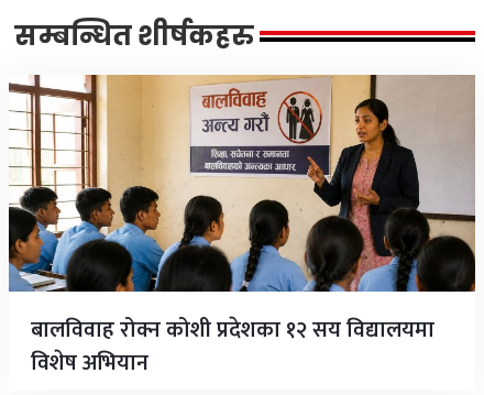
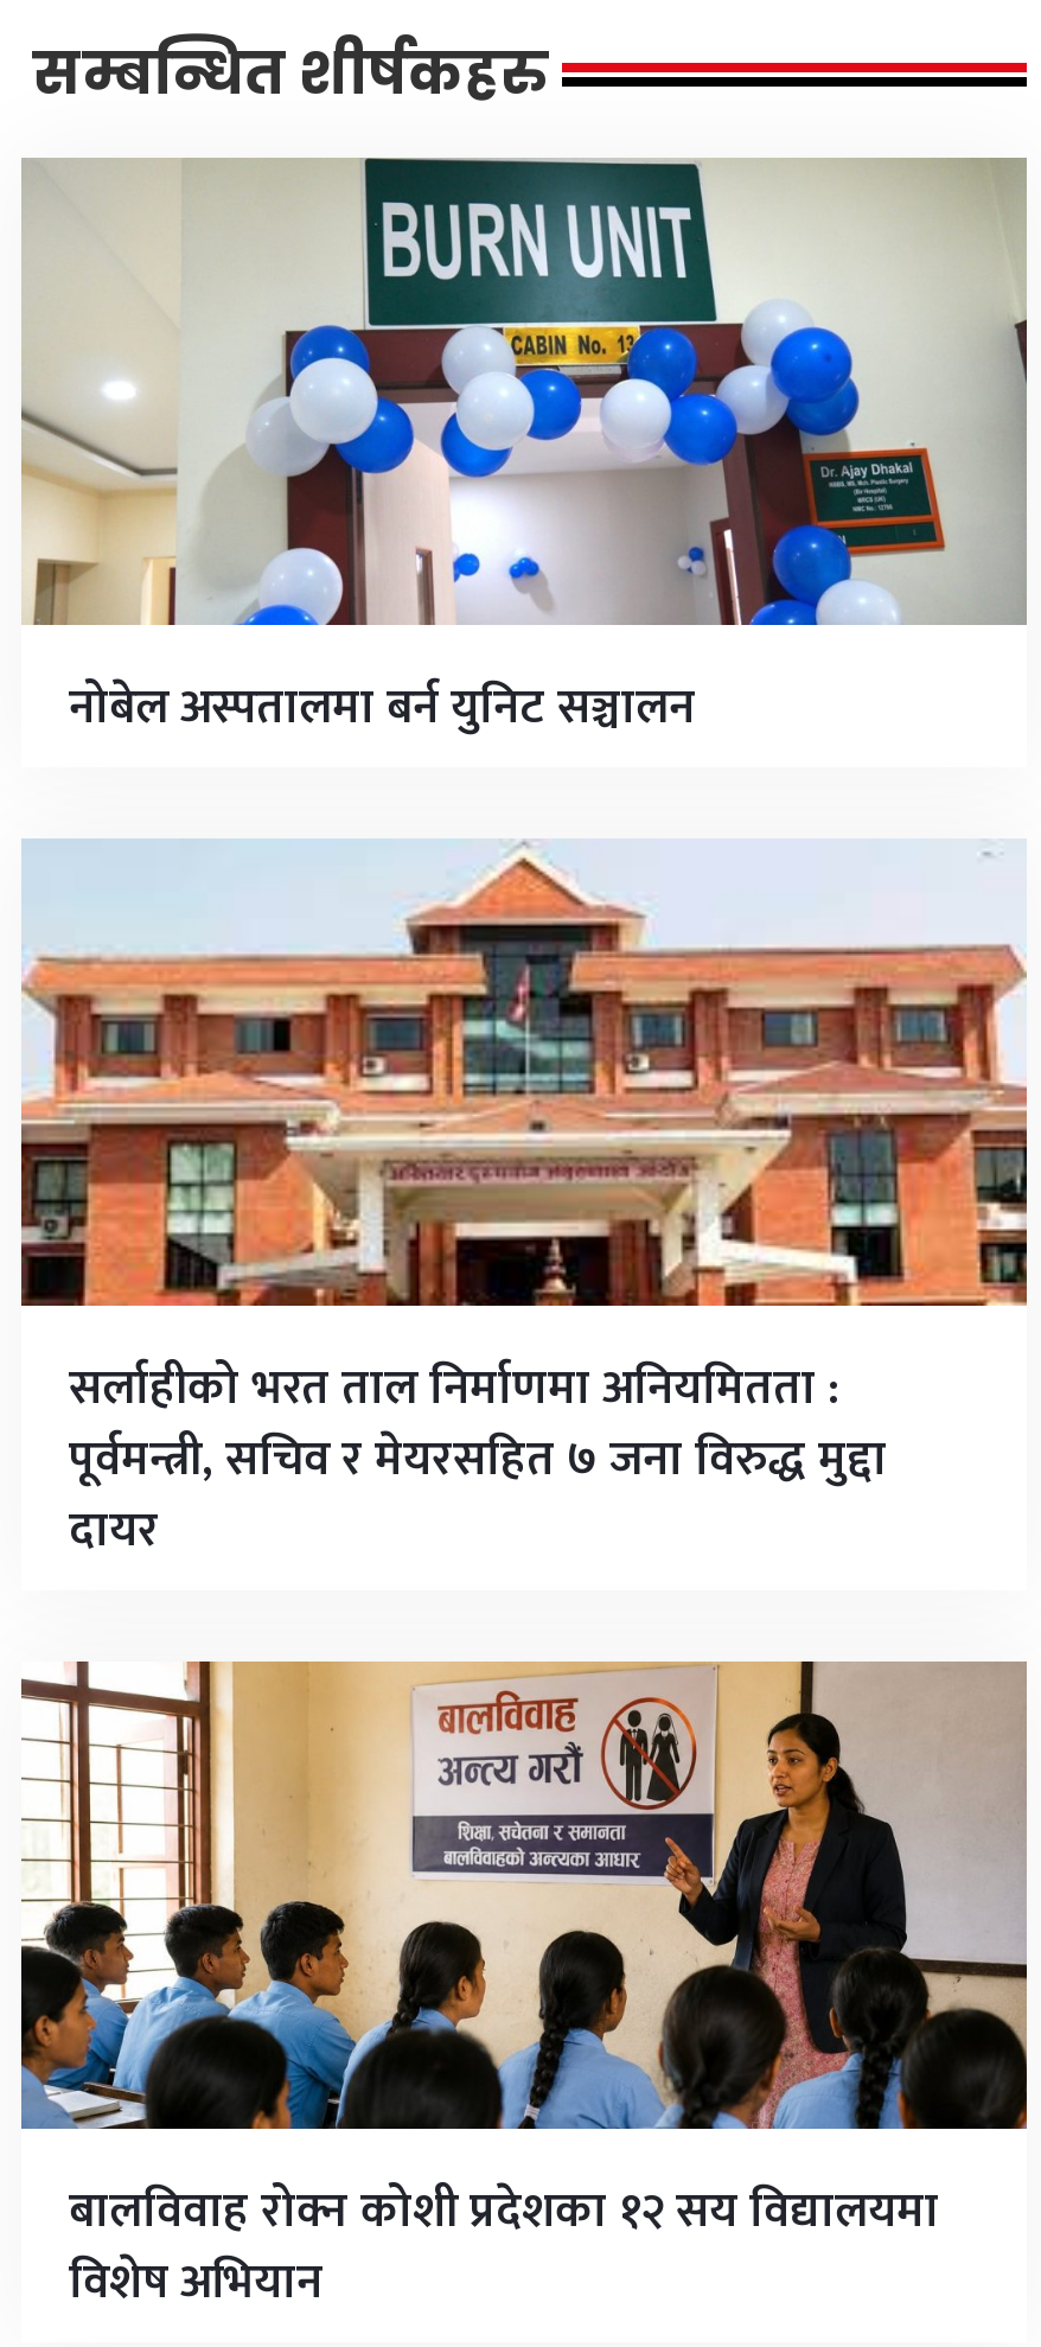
none -> [19,155,1027,748] [image] | नोबेल अस्पतालमा बर्न युनिट सञ्चालन
none -> [19,838,1029,1571] [image] | सर्लाहीको भरत ताल निर्माणमा अनियमितता : | पूर्वमन्त्री, सचिव र मेयरसहित ७ जना विरुद्ध मुद्दा | दायर

